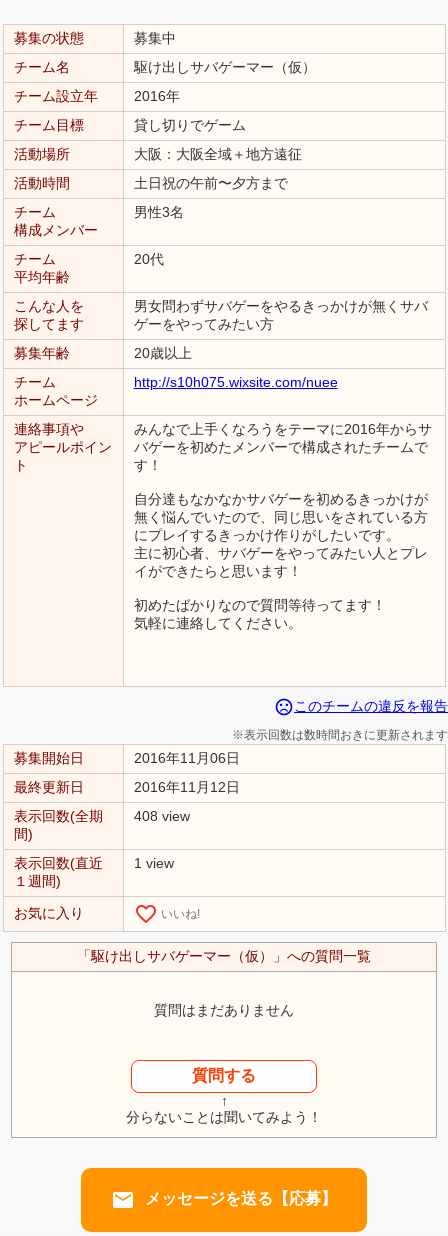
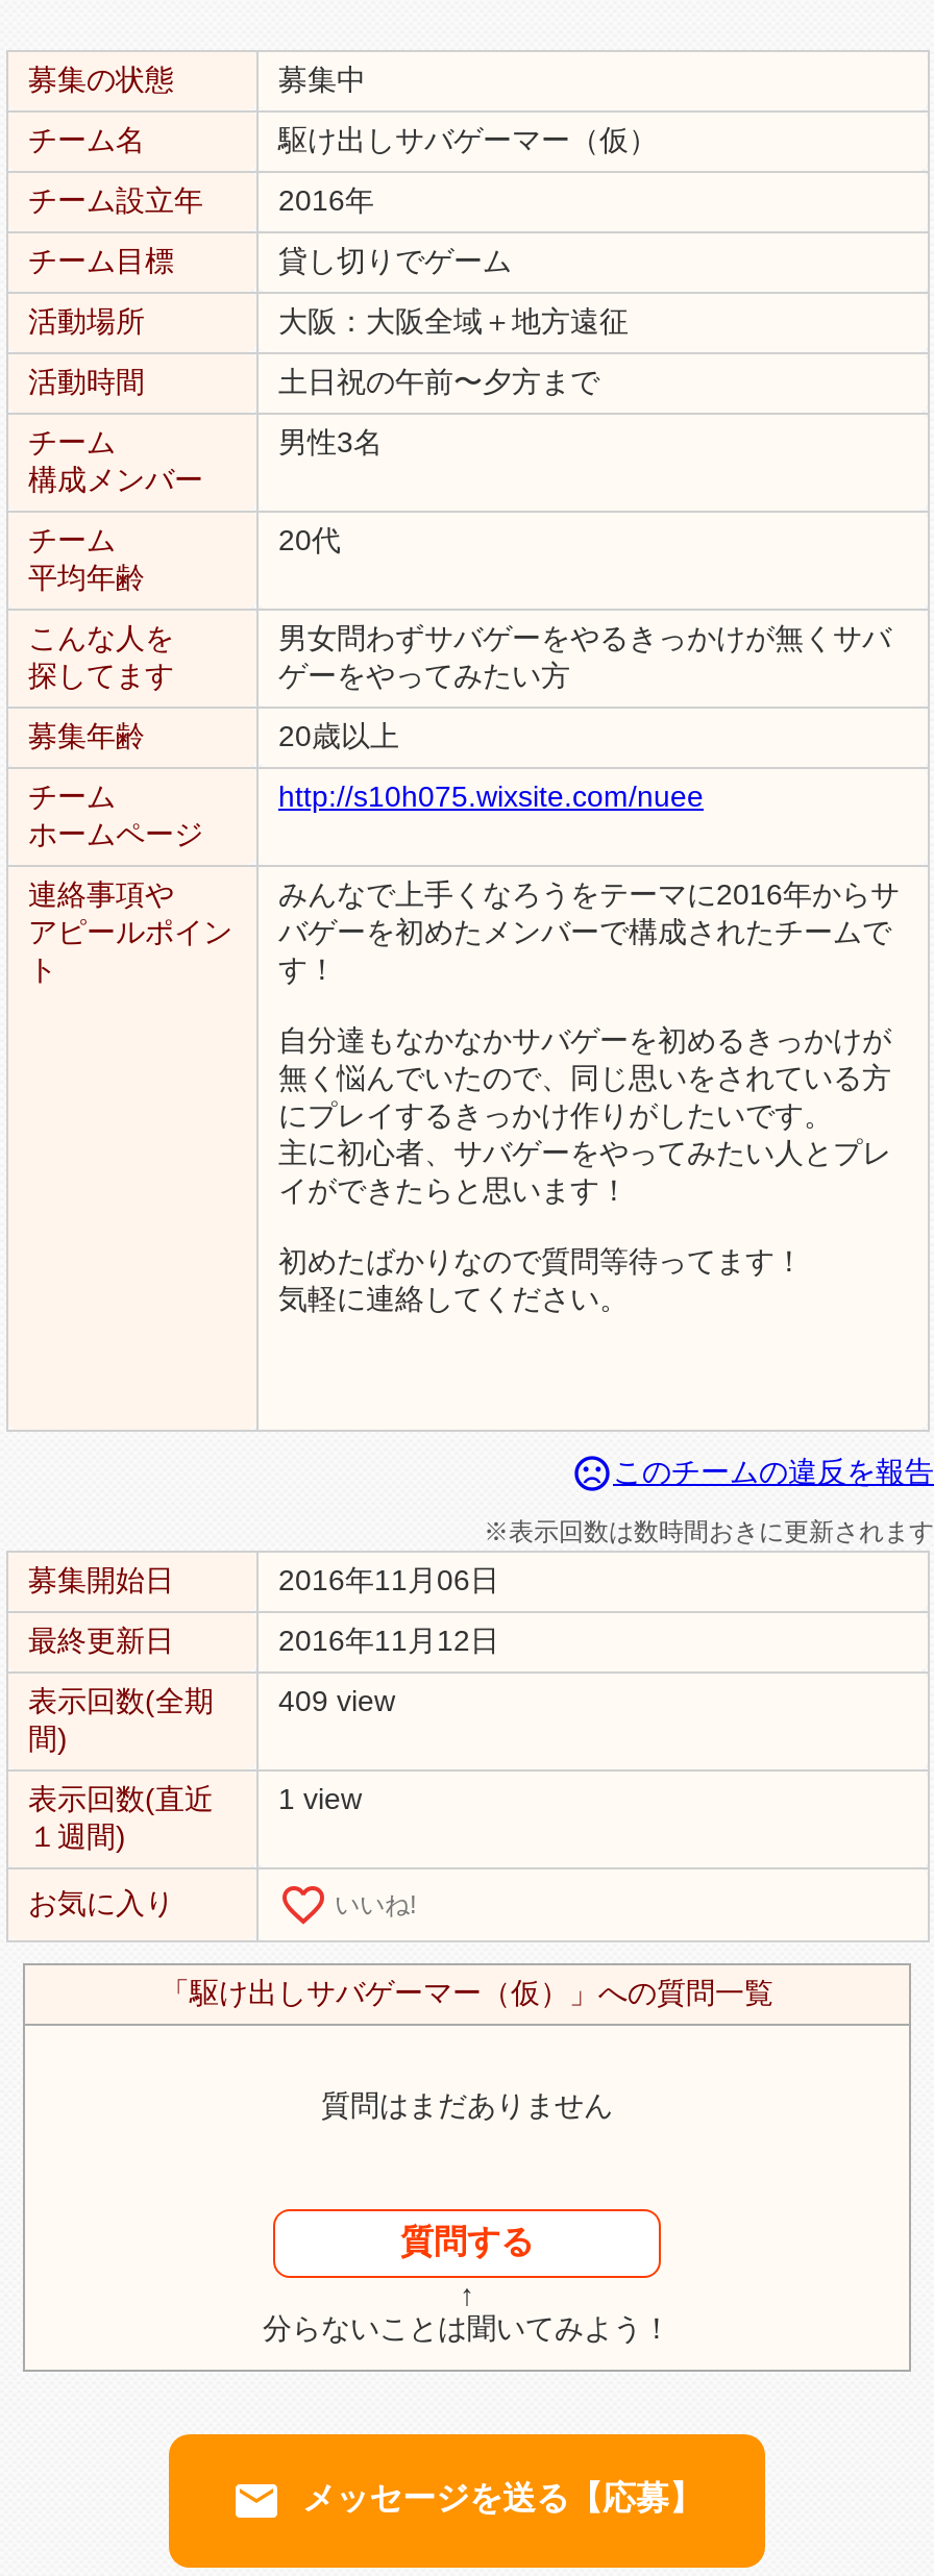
[13,808,189,824] 表示回数(全期 408 view -> [28,1684,395,1717] 表示回数(全期 409 view

